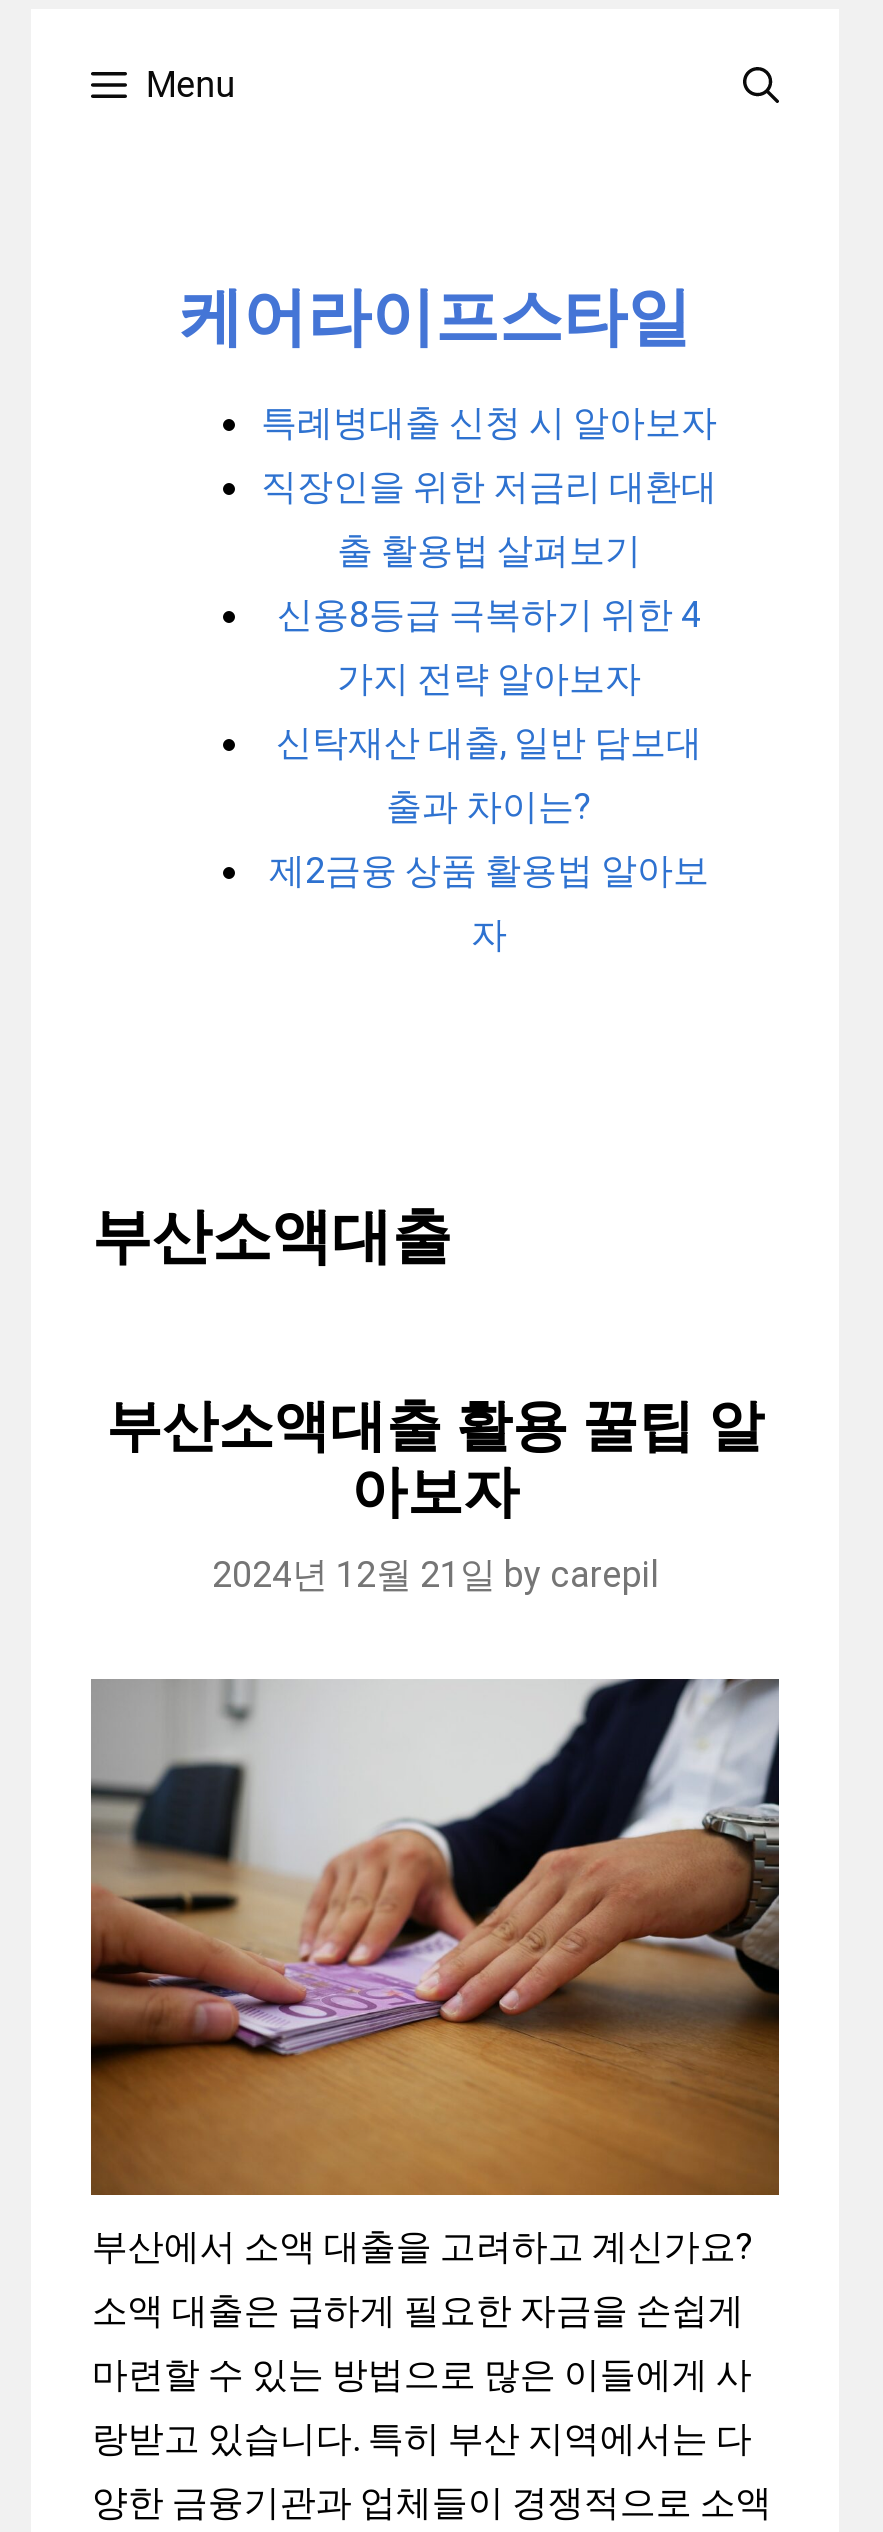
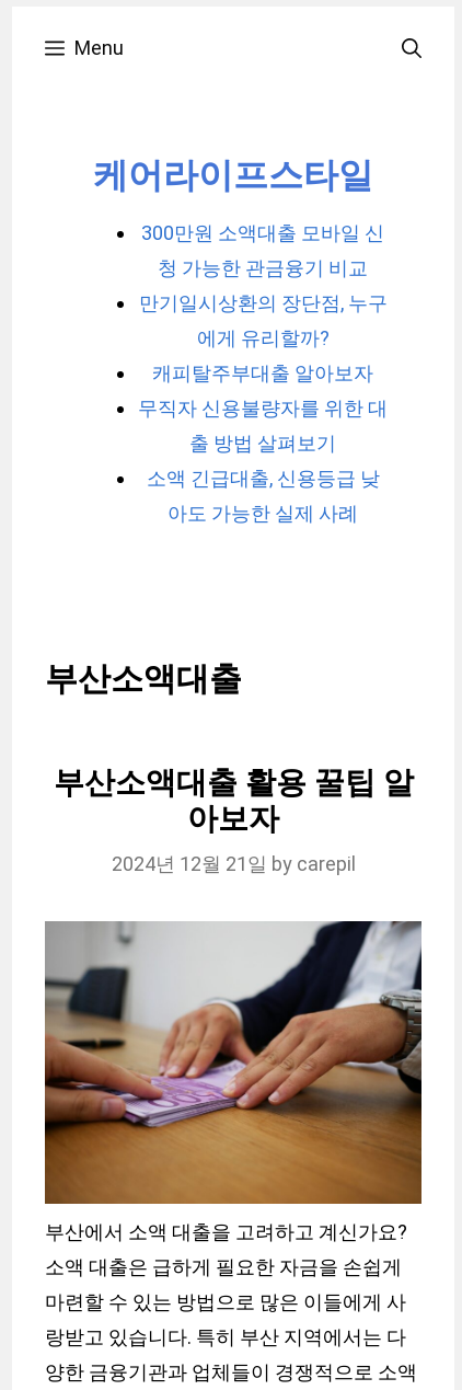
[261,402,717,444] 특례병대출 신청 시 알아보자 -> [141,222,384,245] 300만원 소액대출 모바일 신
[261,466,717,508] 직장인을 위한 저금리 대환대 -> [158,257,368,280] 청 가능한 관금융기 비교
[337,530,641,572] 출 활용법 살펴보기 -> [138,292,387,315] 만기일시상환의 장단점, 누구
[277,594,701,636] 신용8등급 극복하기 위한 4 -> [197,327,329,350] 에게 유리할까?
[337,658,641,700] 가지 전략 알아보자 -> [152,362,373,385] 캐피탈주부대출 알아보자
[276,722,702,764] 신탁재산 대출, 일반 담보대 -> [138,397,388,420] 무직자 신용불량자를 위한 대
[386,786,592,828] 출과 차이는? -> [189,432,336,455] 출 방법 살펴보기
[269,850,709,892] 제2금융 상품 활용법 알아보 -> [146,467,379,490] 소액 긴급대출, 신용등급 낮
[471,914,507,956] 자 -> [168,502,358,525] 아도 가능한 실제 사례

